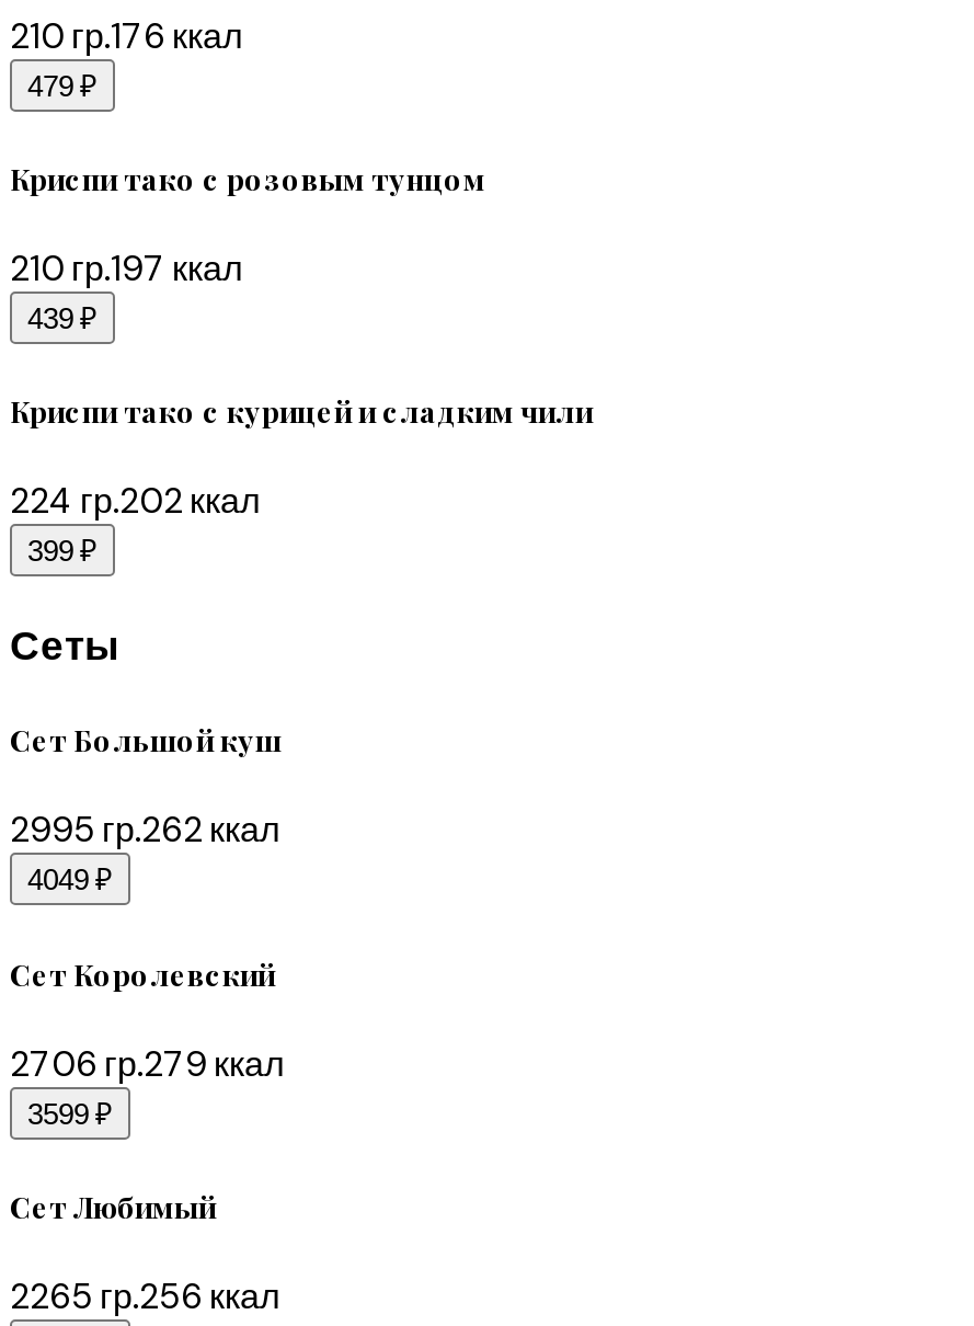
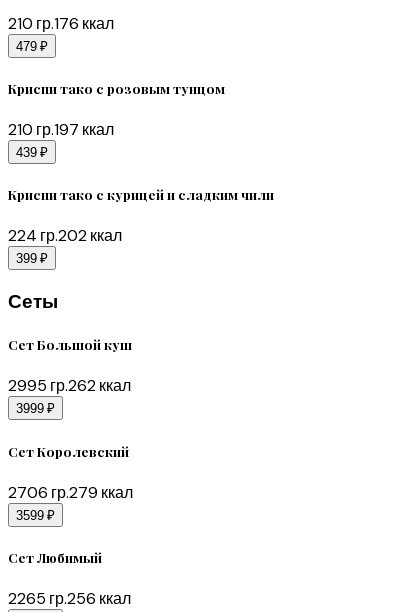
[27,864,113,897] 4049 ₽ -> [16,401,55,416] 3999 ₽

